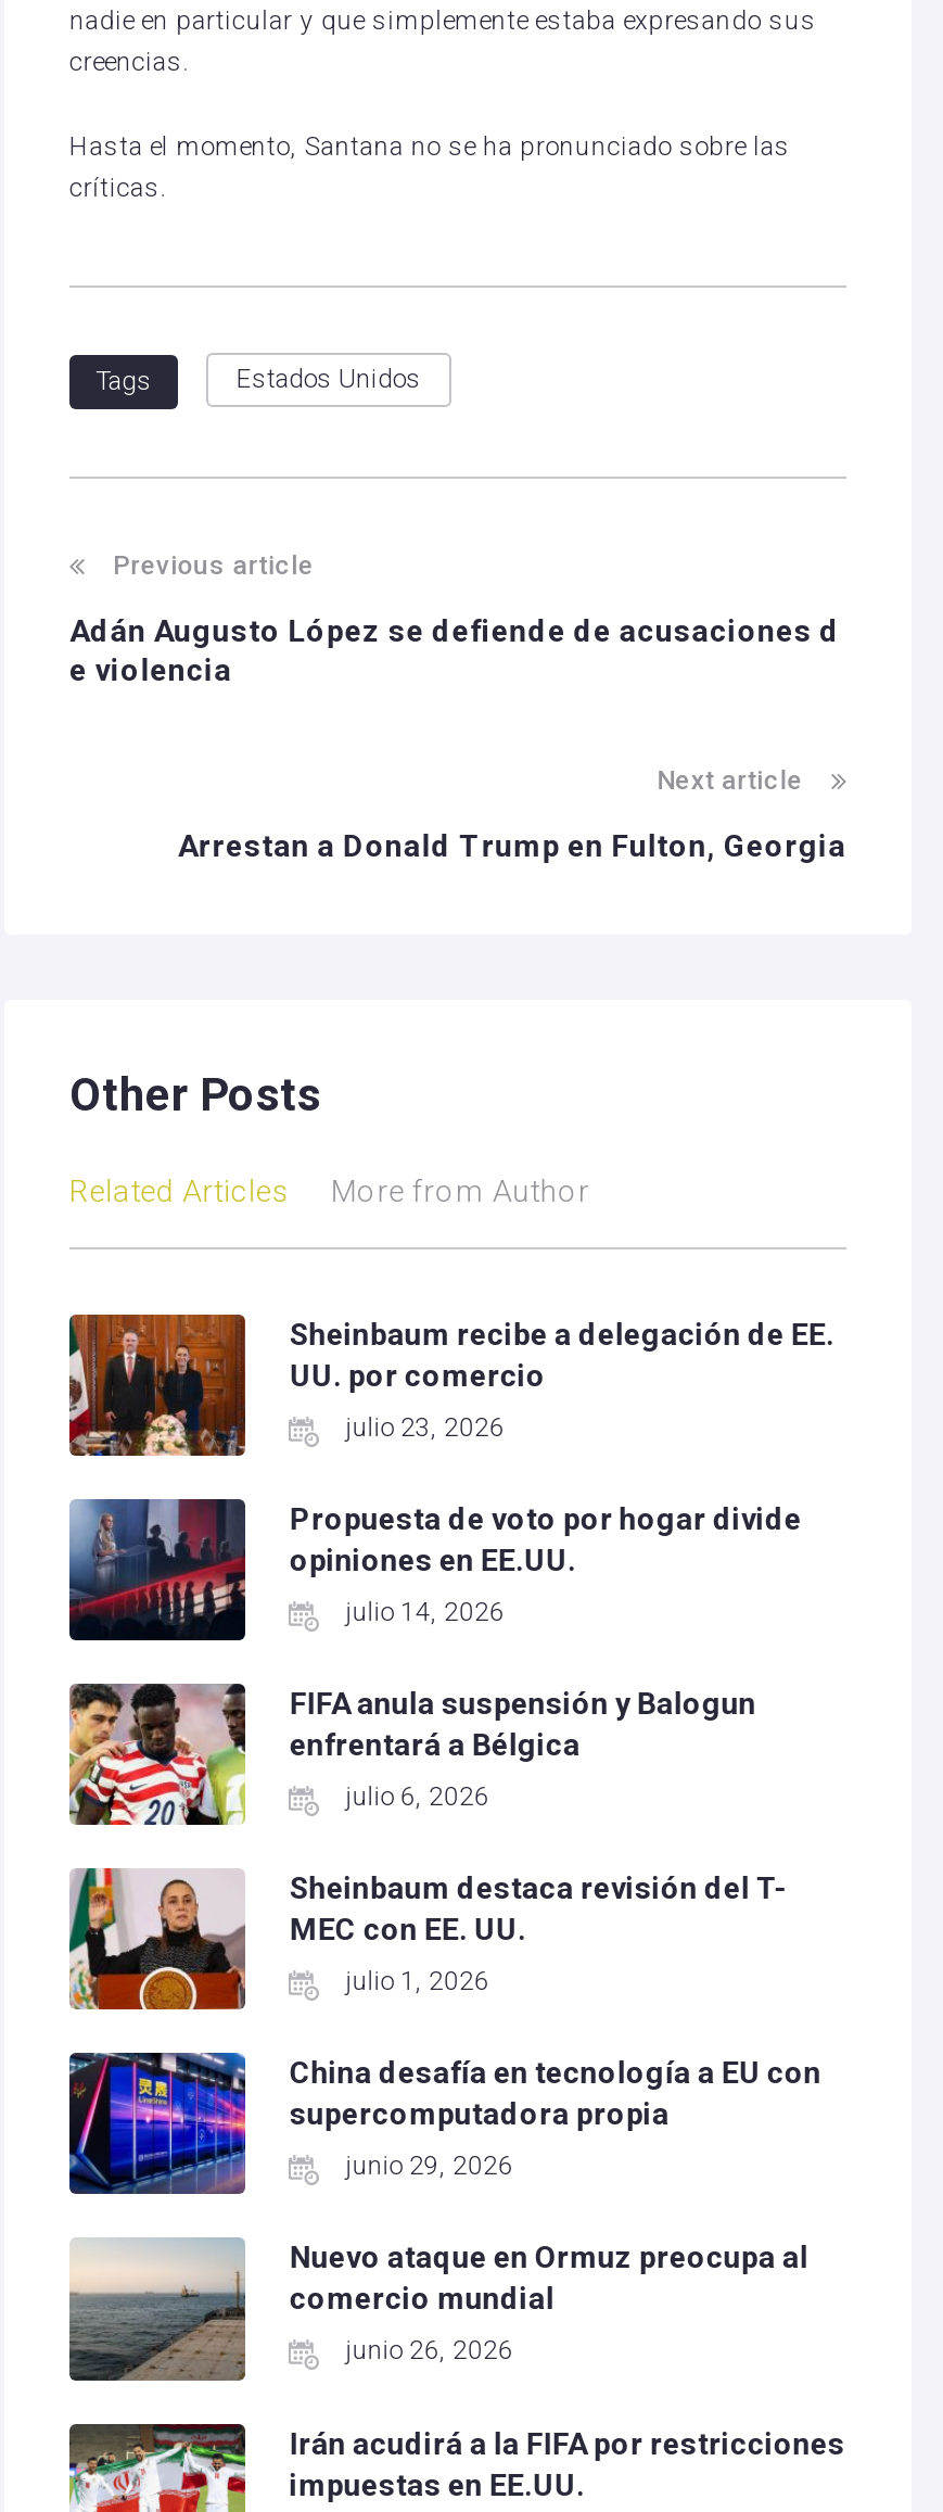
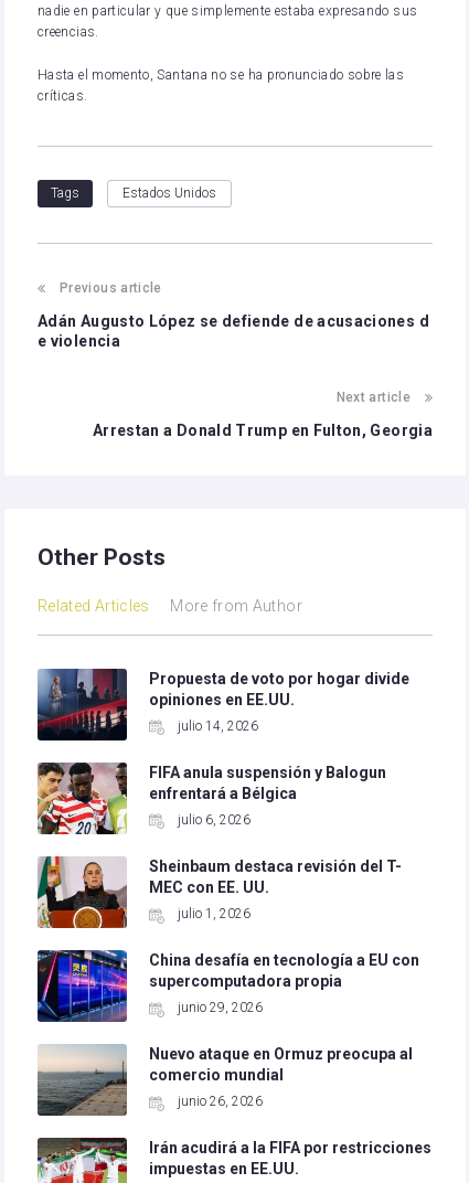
[67,1311,834,1459] [image] | Sheinbaum recibe a delegación de EE. | UU. por comercio | julio 23, 2026 -> none

